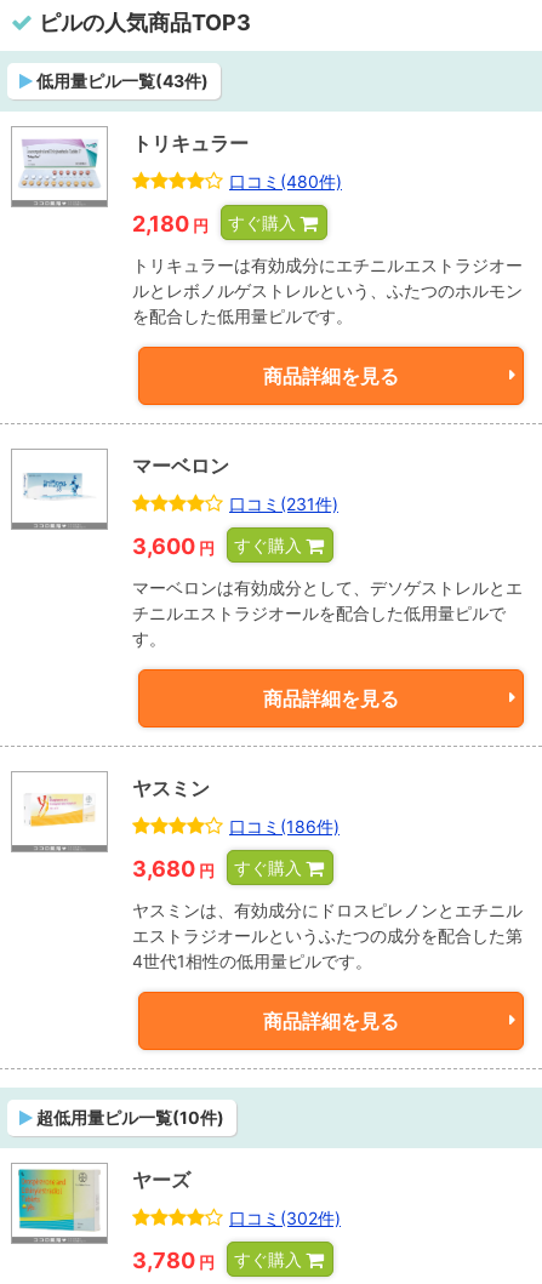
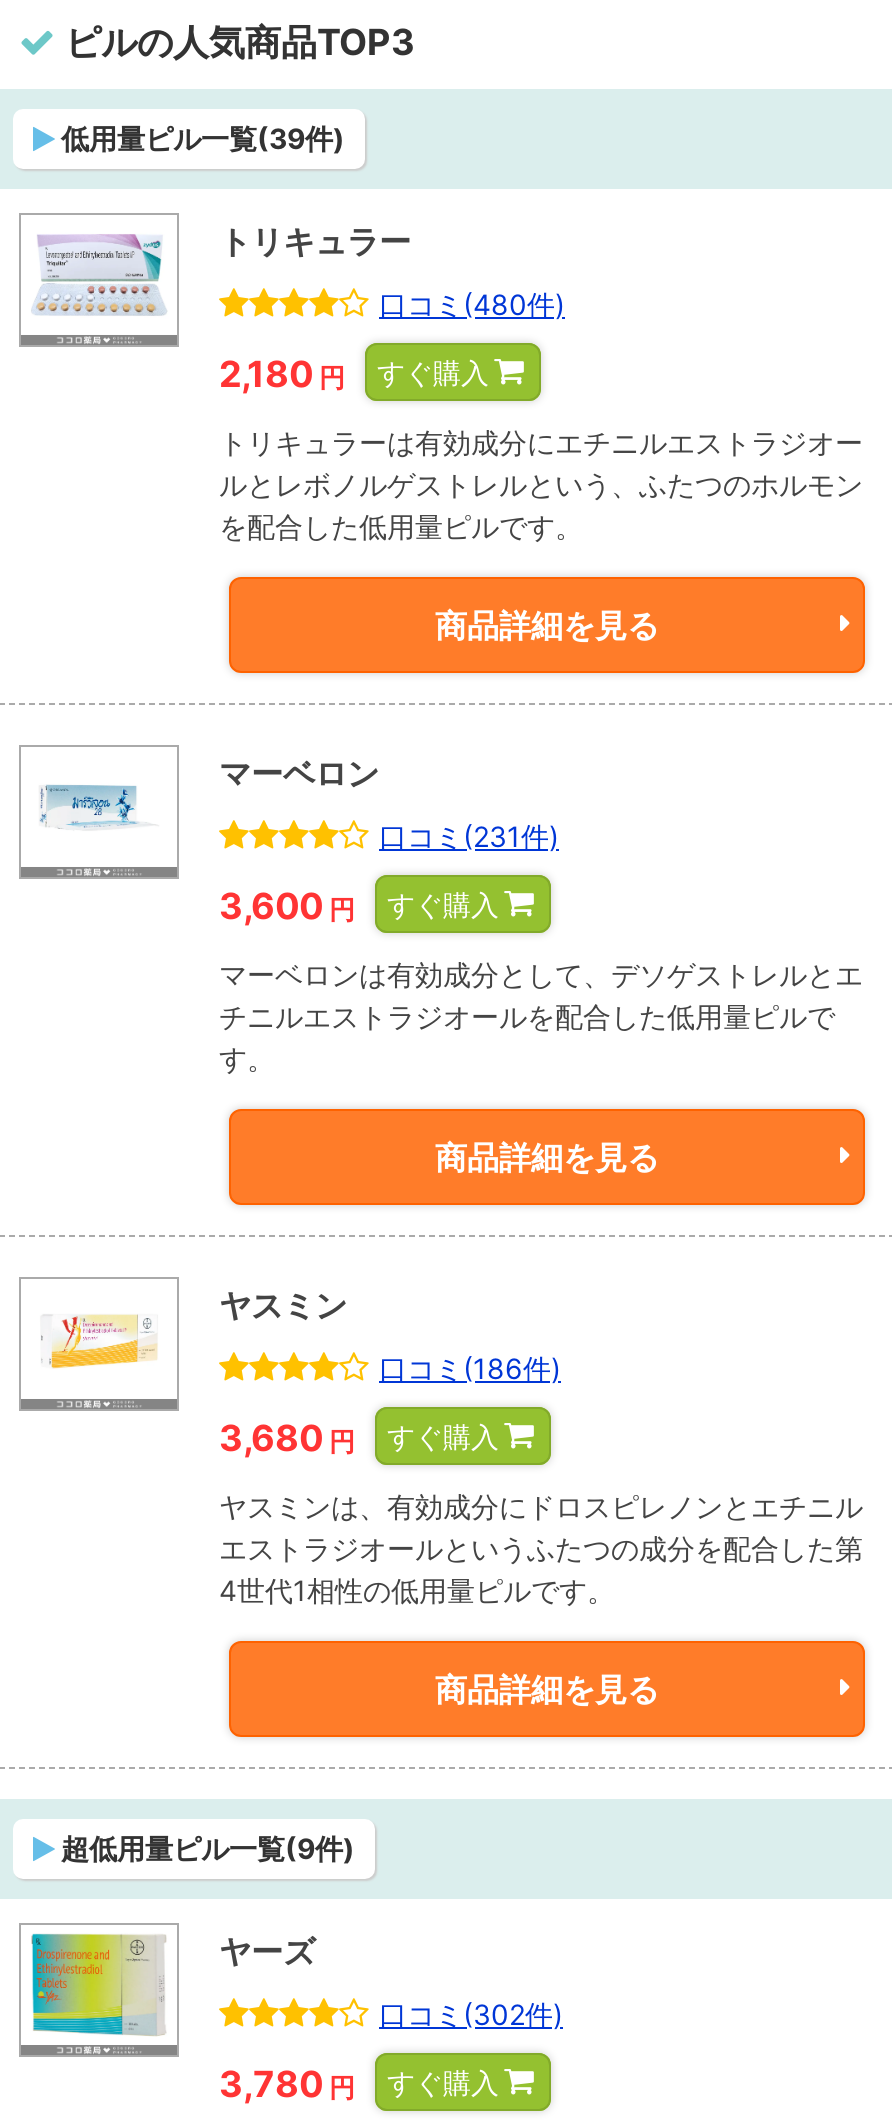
[36,70,209,91] 低用量ピル一覧(43件) -> [61,120,345,154] 低用量ピル一覧(39件)
[36,1107,224,1128] 超低用量ピル一覧(10件) -> [61,1830,355,1864] 超低用量ピル一覧(9件)

